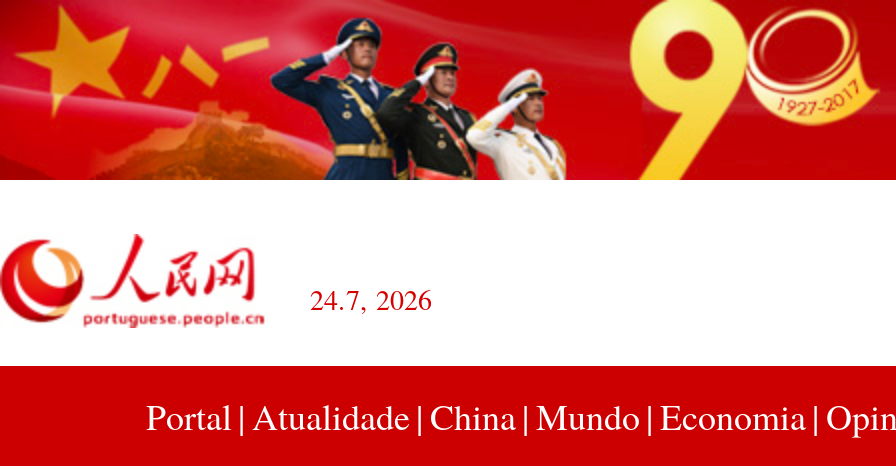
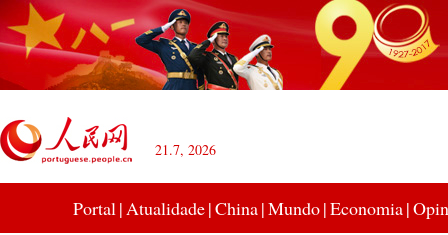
[310,280,432,318] 24.7, 2026 -> [155,140,216,159] 21.7, 2026

